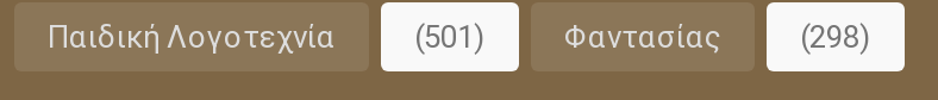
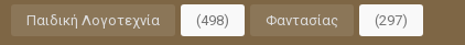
[414,20,486,56] (501) -> [196,13,229,29] (498)
[800,20,871,56] (298) -> [375,13,408,29] (297)

